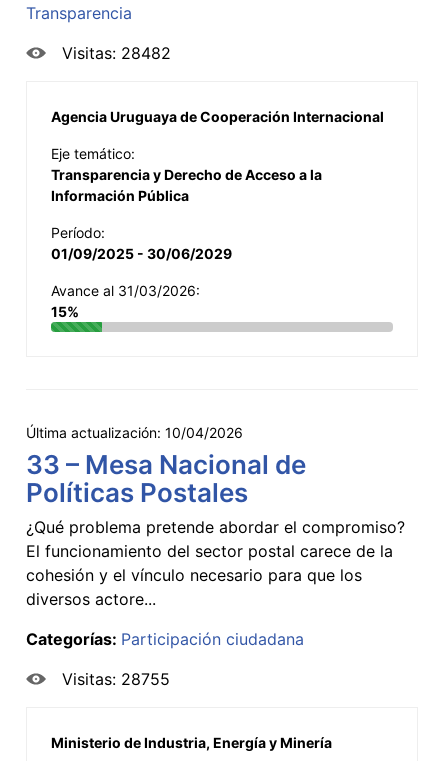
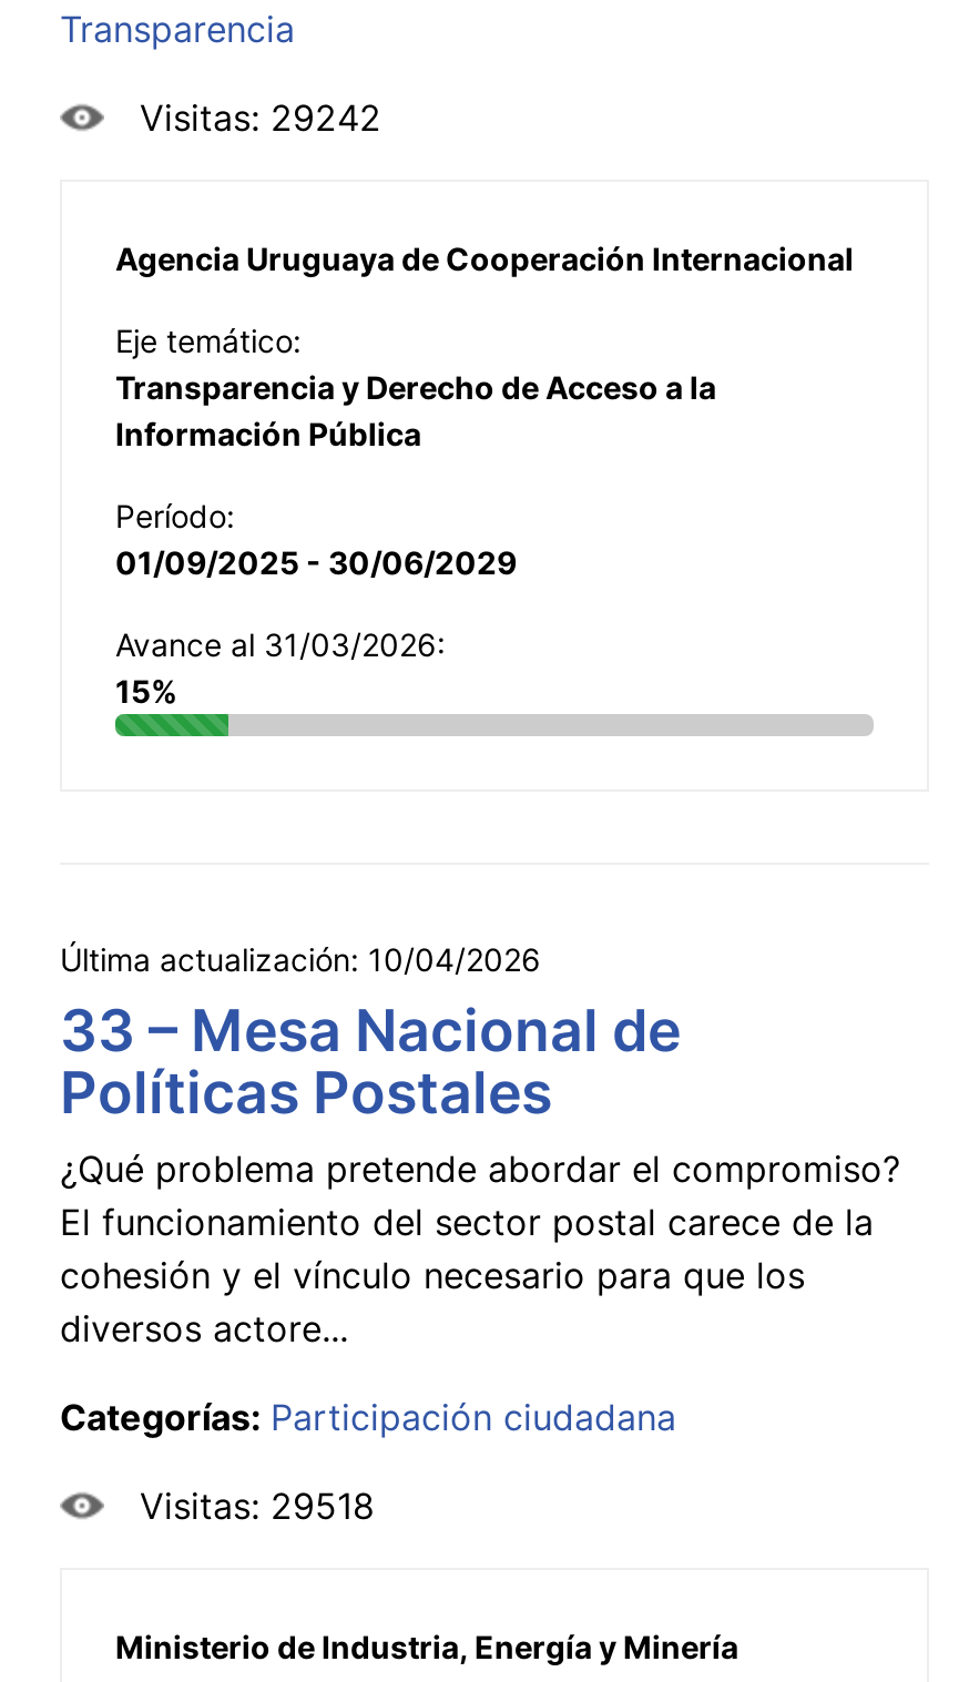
[62,43,171,63] Visitas: 28482 -> [140,95,381,139] Visitas: 29242
[62,669,170,689] Visitas: 28755 -> [140,1483,375,1527] Visitas: 29518

